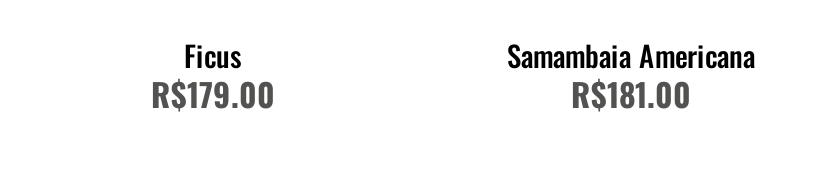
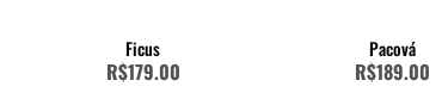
[507,35,755,119] Samambaia Americana | R$181.00 -> [355,36,430,86] Pacová | R$189.00

